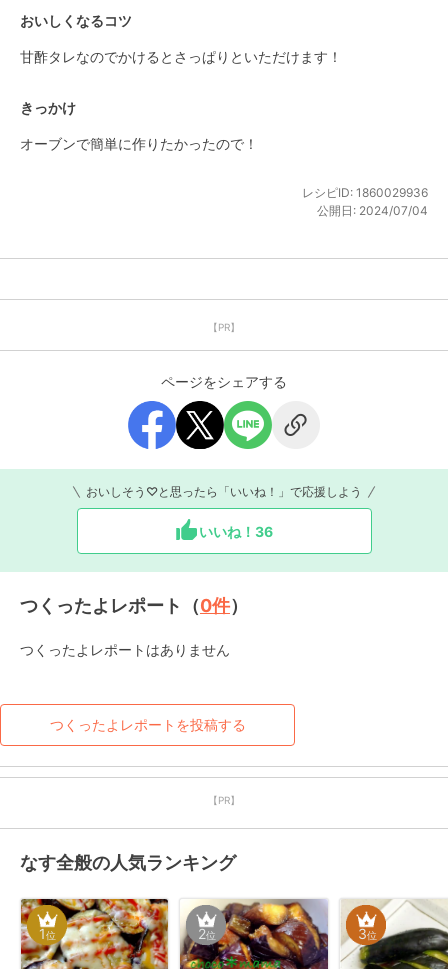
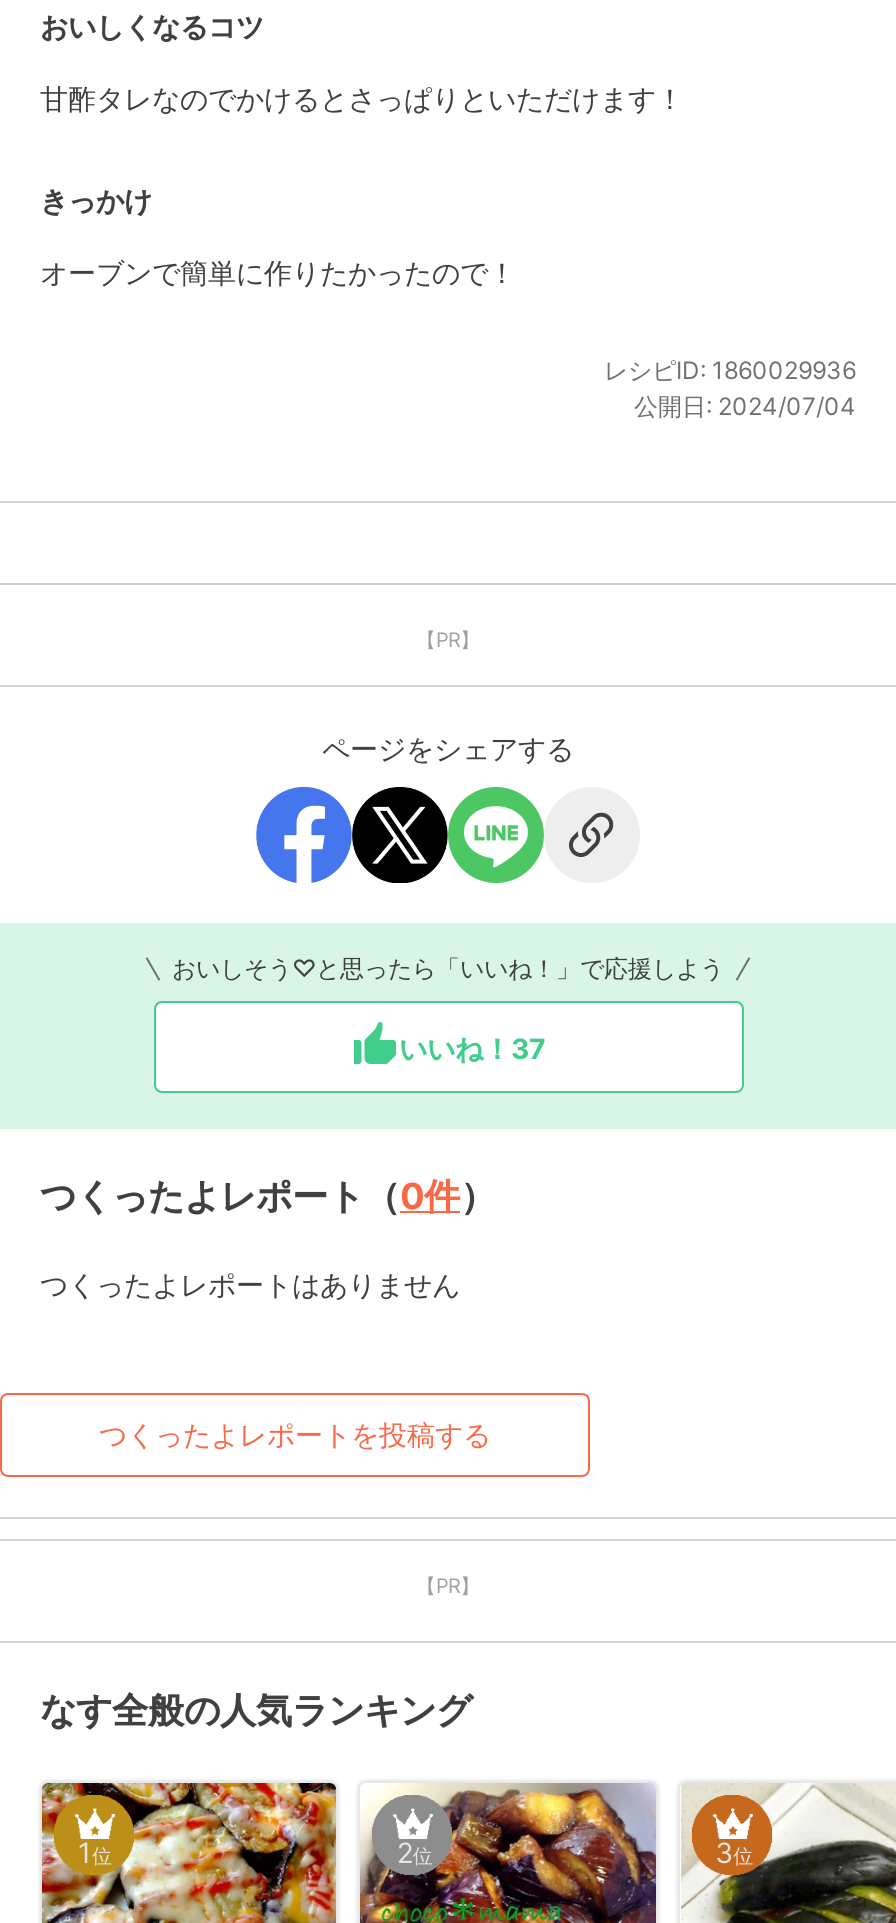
[199,522,273,539] いいね！36 -> [399,1030,545,1064] いいね！37

